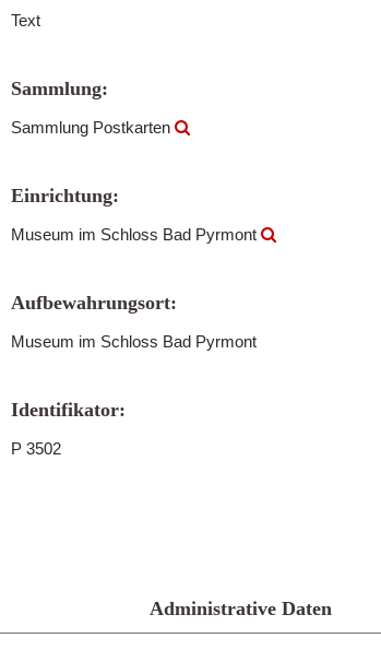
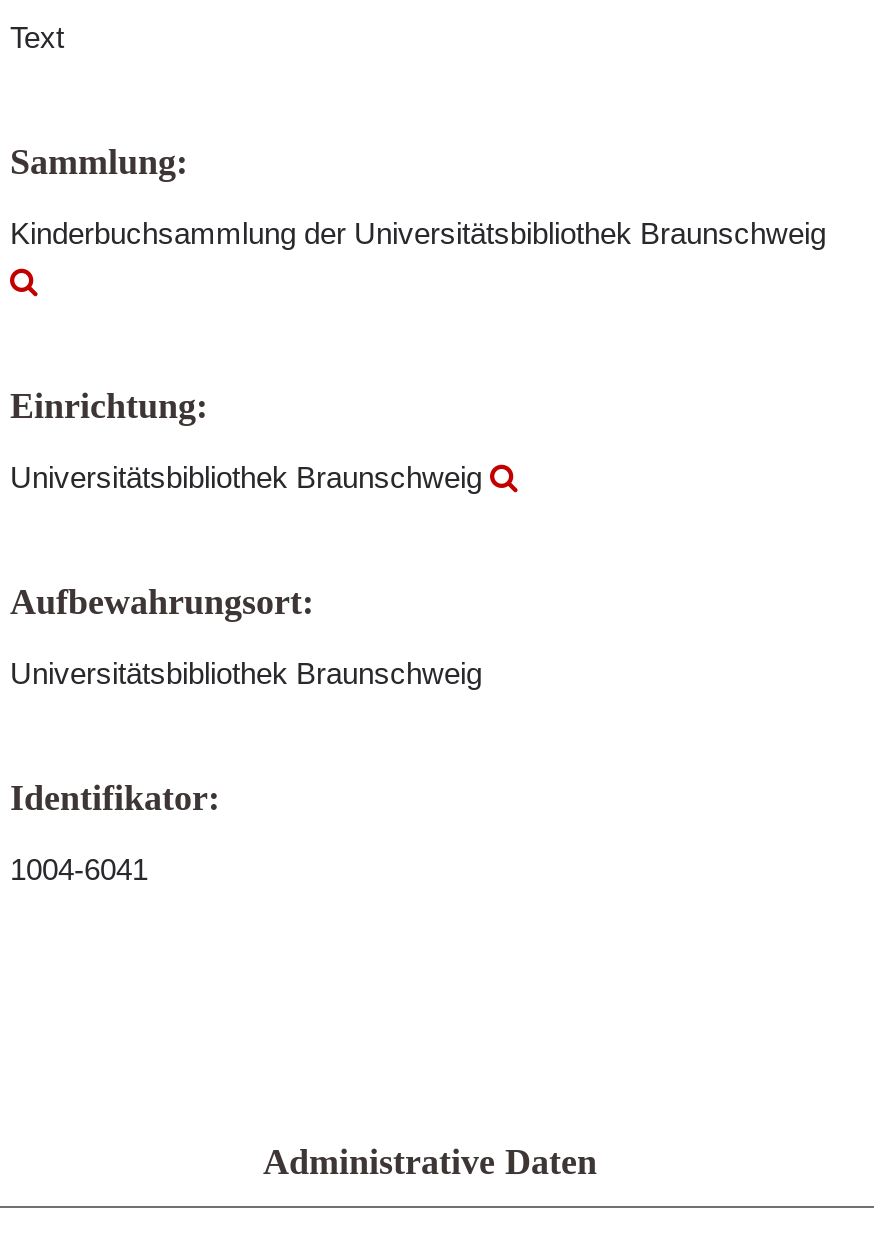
[11,118,175,137] Sammlung Postkarten -> [10,216,826,250] Kinderbuchsammlung der Universitätsbibliothek Braunschweig
[11,225,261,244] Museum im Schloss Bad Pyrmont -> [10,460,490,494] Universitätsbibliothek Braunschweig
[11,332,257,351] Museum im Schloss Bad Pyrmont -> [10,656,482,690] Universitätsbibliothek Braunschweig
[11,439,61,458] P 3502 -> [10,852,148,886] 1004-6041

